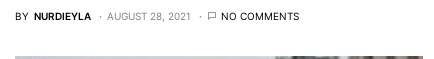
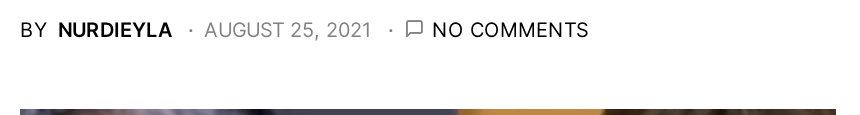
[15,10,191,22] BY NURDIEYLA AUGUST 28, 2021 -> [20,17,372,41] BY NURDIEYLA AUGUST 25, 2021

